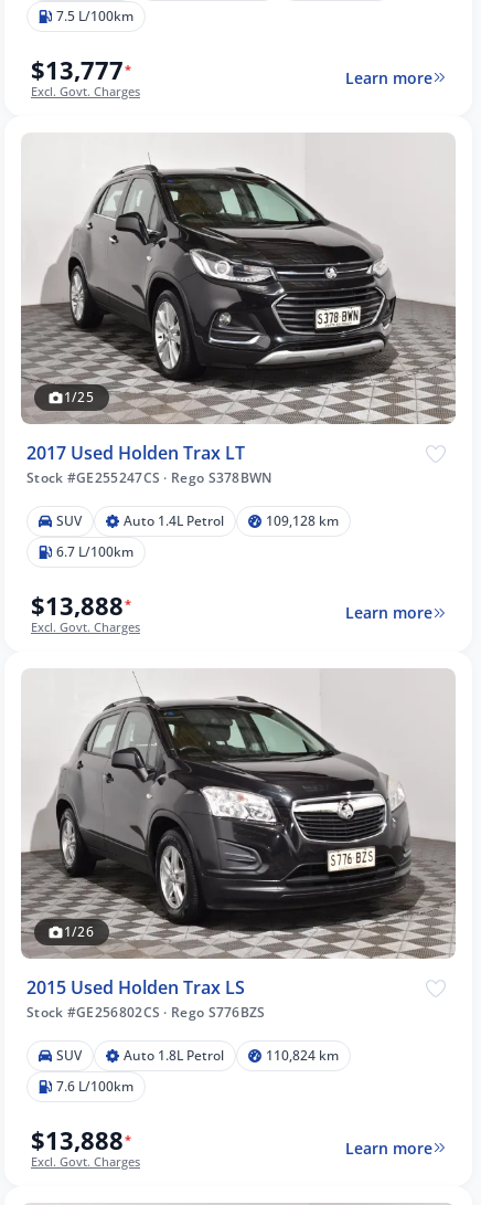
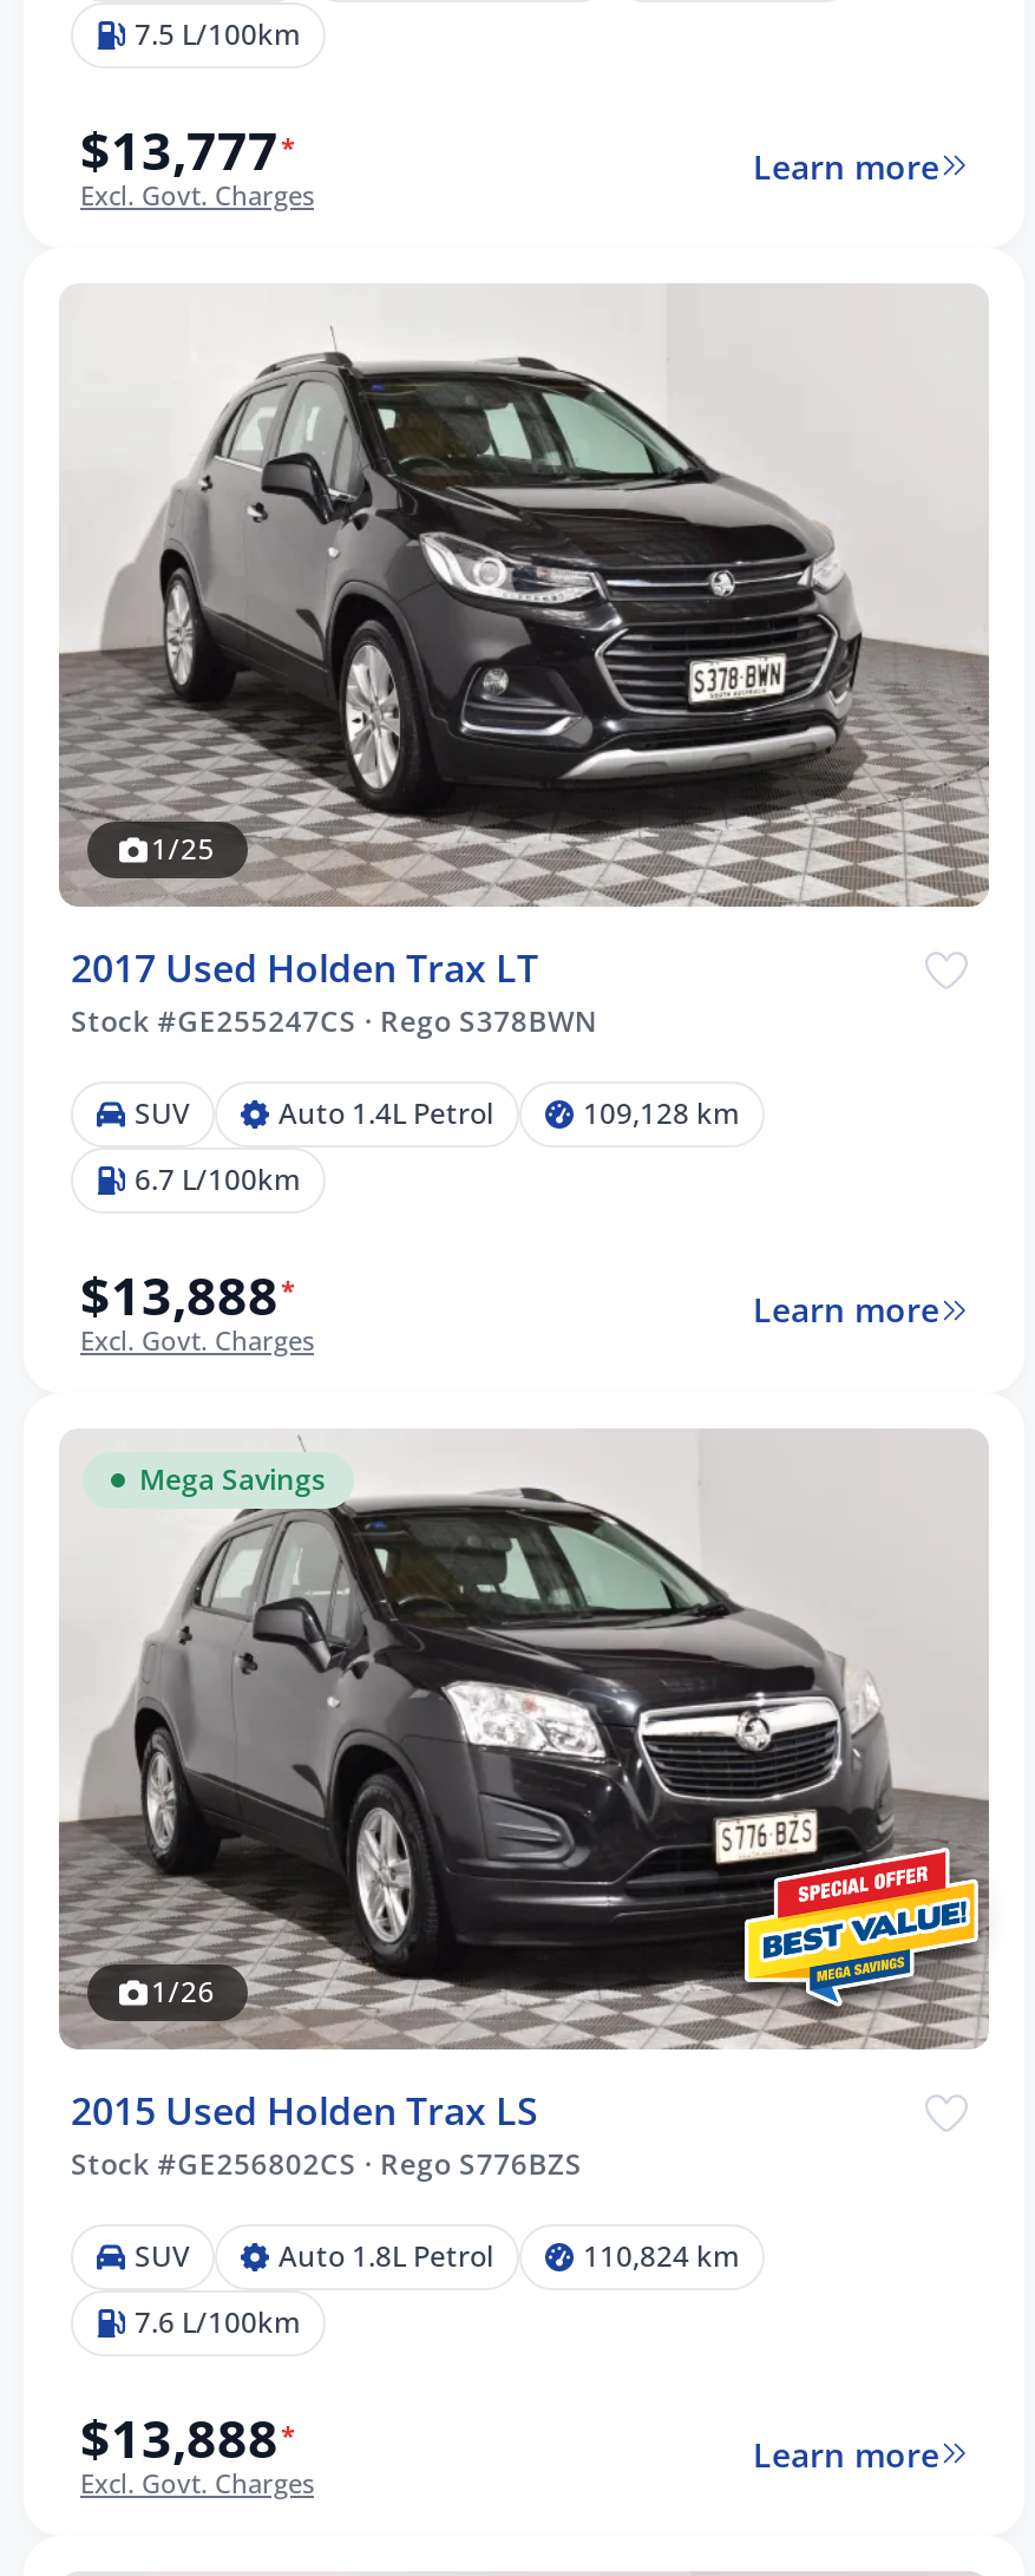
none -> [139,1459,326,1499] Mega Savings
[341,865,450,941] [image] -> [741,1846,980,2014] [image]

